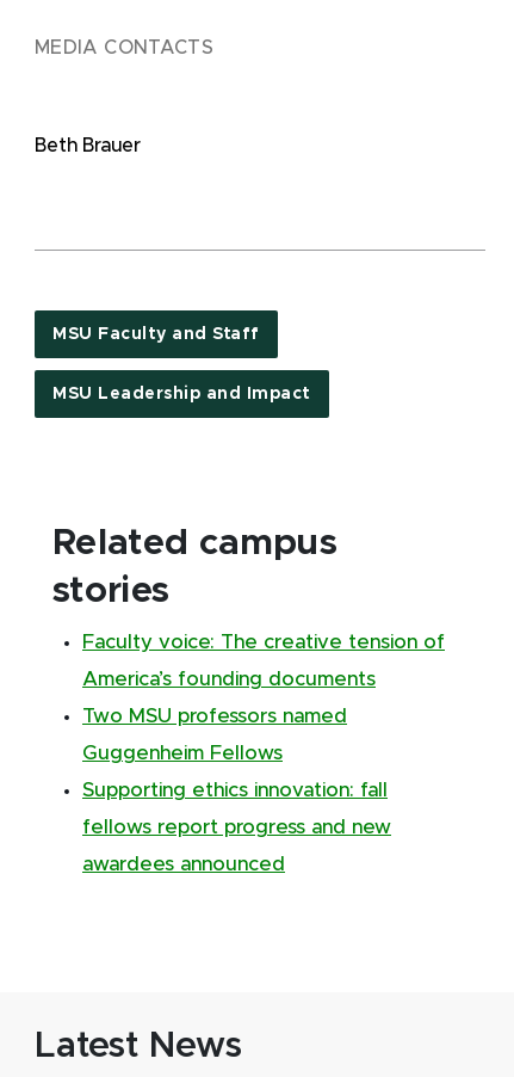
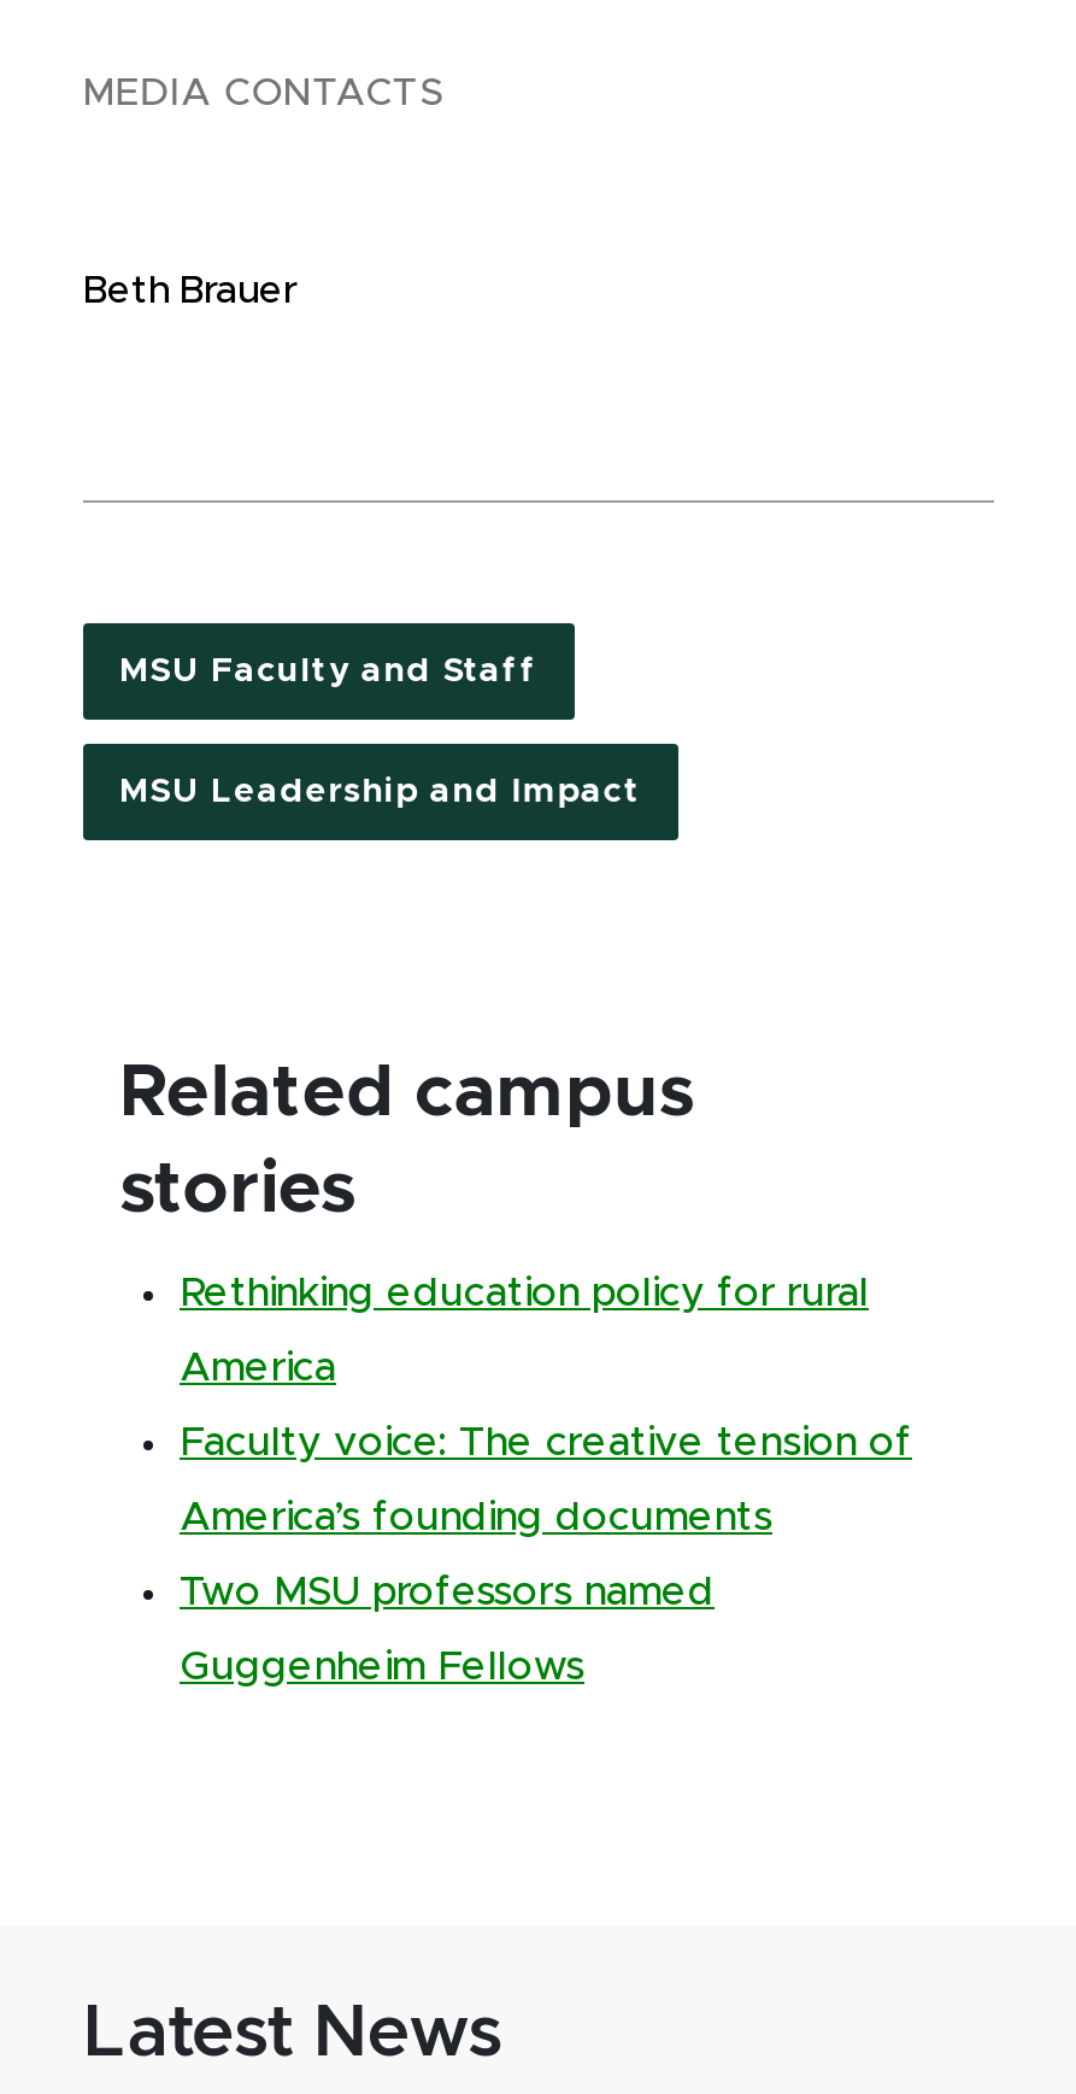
none -> [180,1274,869,1388] Rethinking education policy for rural | America
moved [82,633,445,763] -> [180,1424,912,1687]: Faculty voice: The creative tension of | America’s founding documents | Two MSU professors named | Guggenheim Fellows
[82,781,391,874] Supporting ethics innovation: fall | fellows report progress and new | awardees announced -> none

